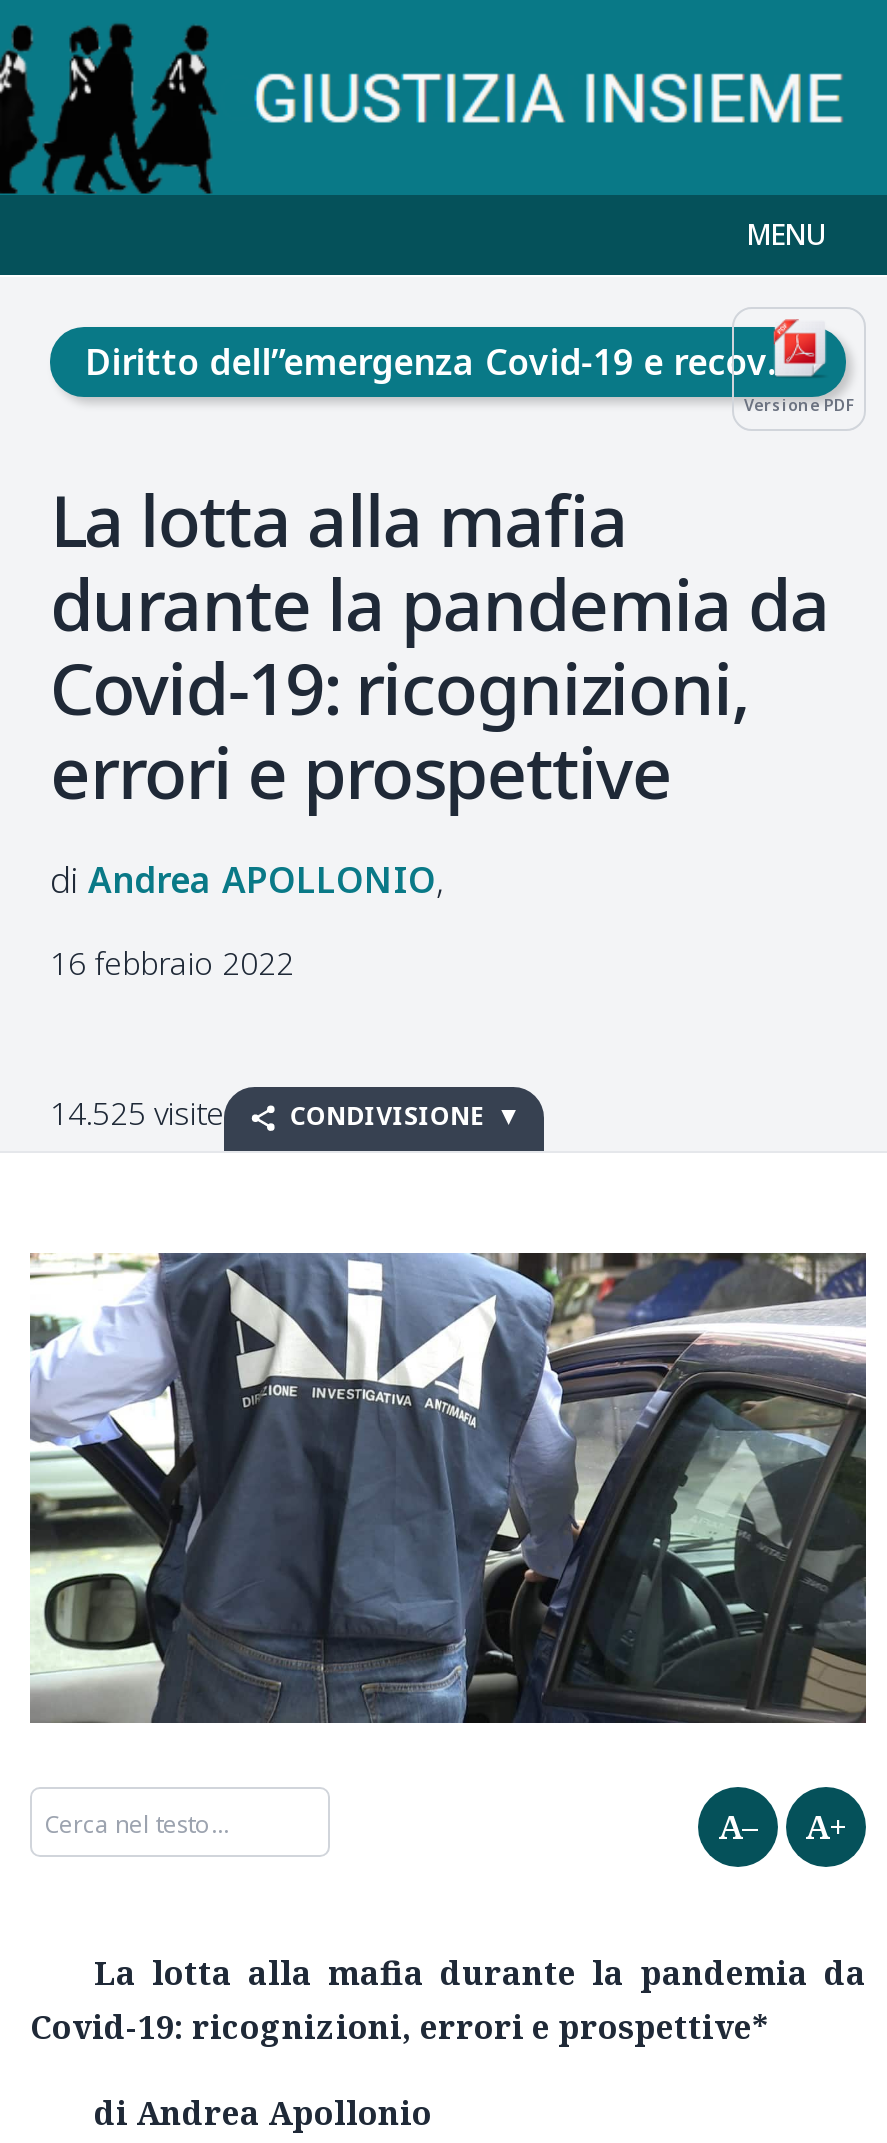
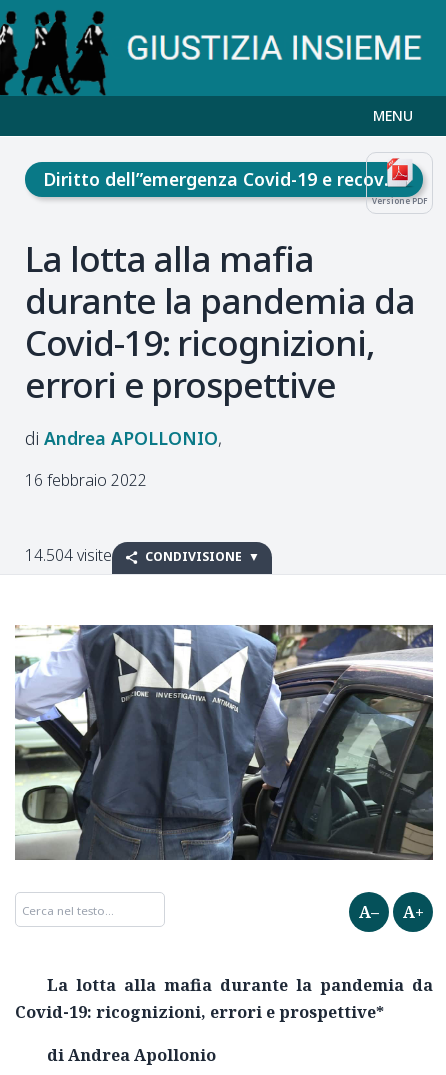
[50,1091,484,1135] 14.525 visite CONDIVISIONE -> [25,544,242,566] 14.504 visite CONDIVISIONE

